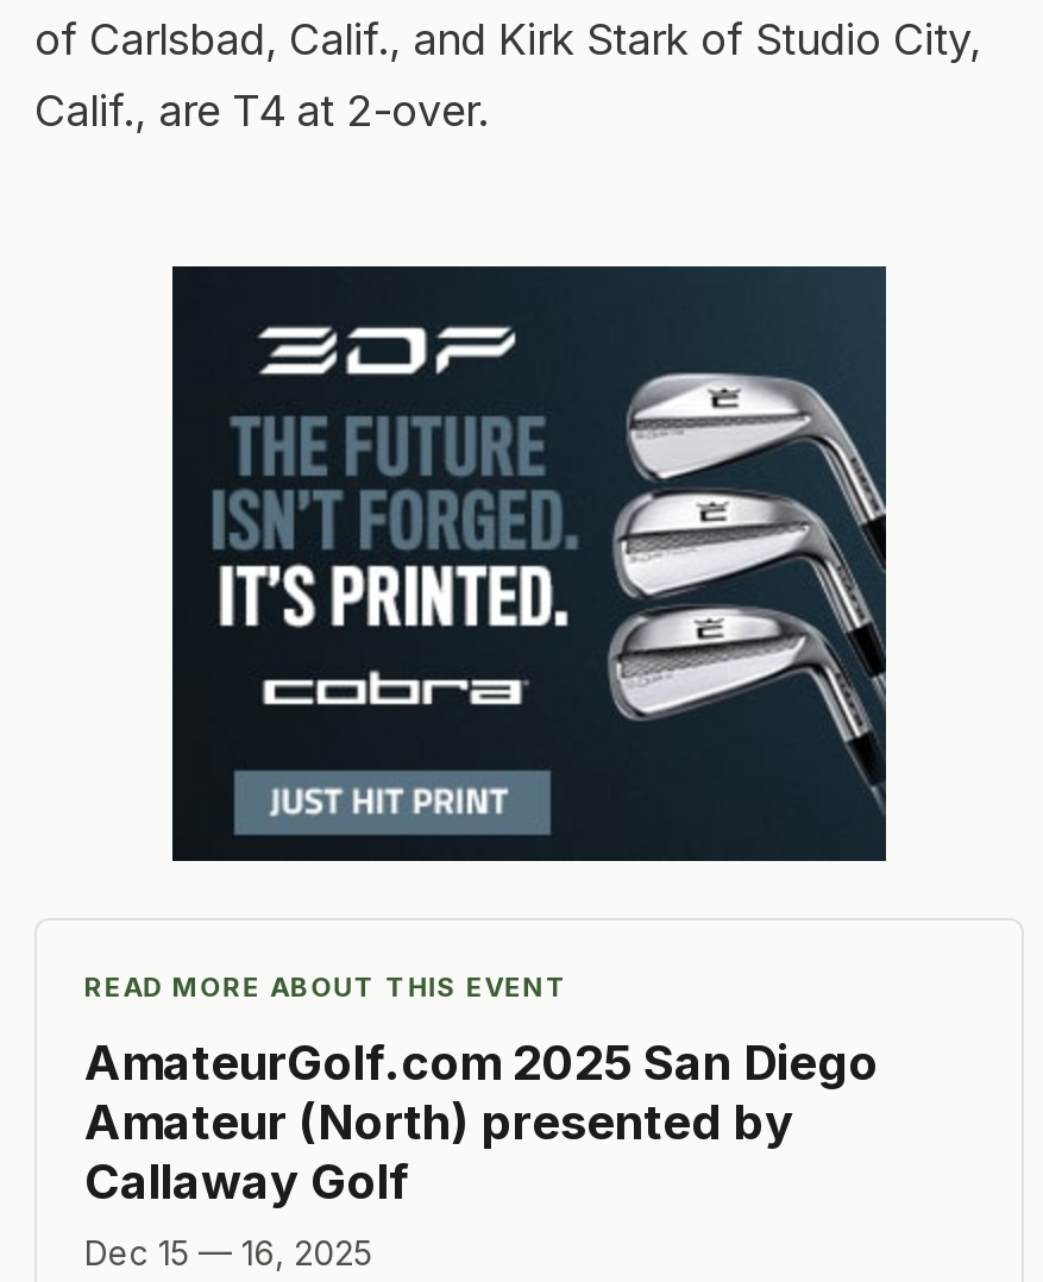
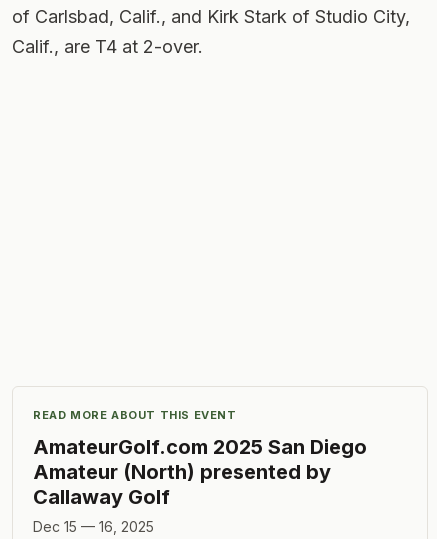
[170,264,888,863] [image] -> none

